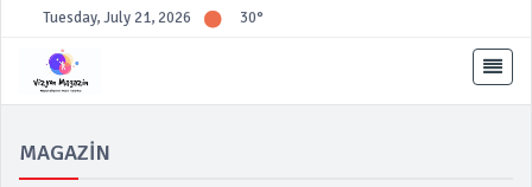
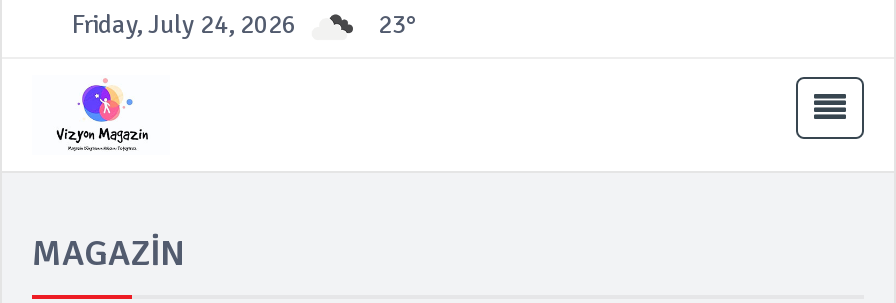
[43,8,191,27] Tuesday, July 21, 2026 -> [72,9,296,41] Friday, July 24, 2026
[240,8,264,27] 30° -> [378,9,418,41] 23°

